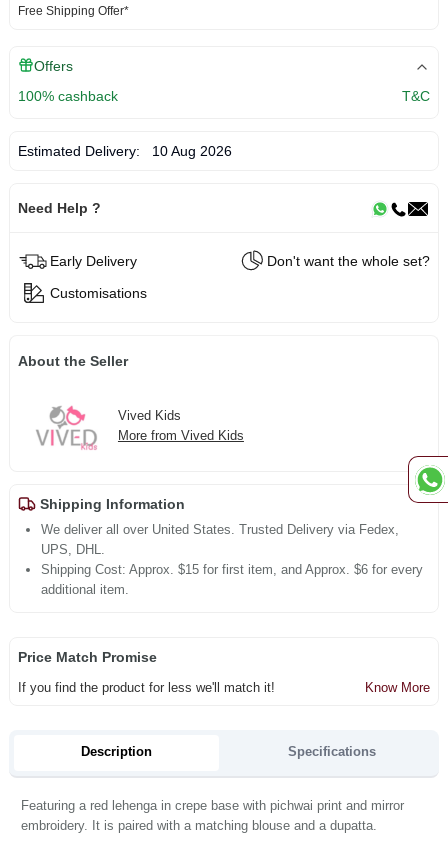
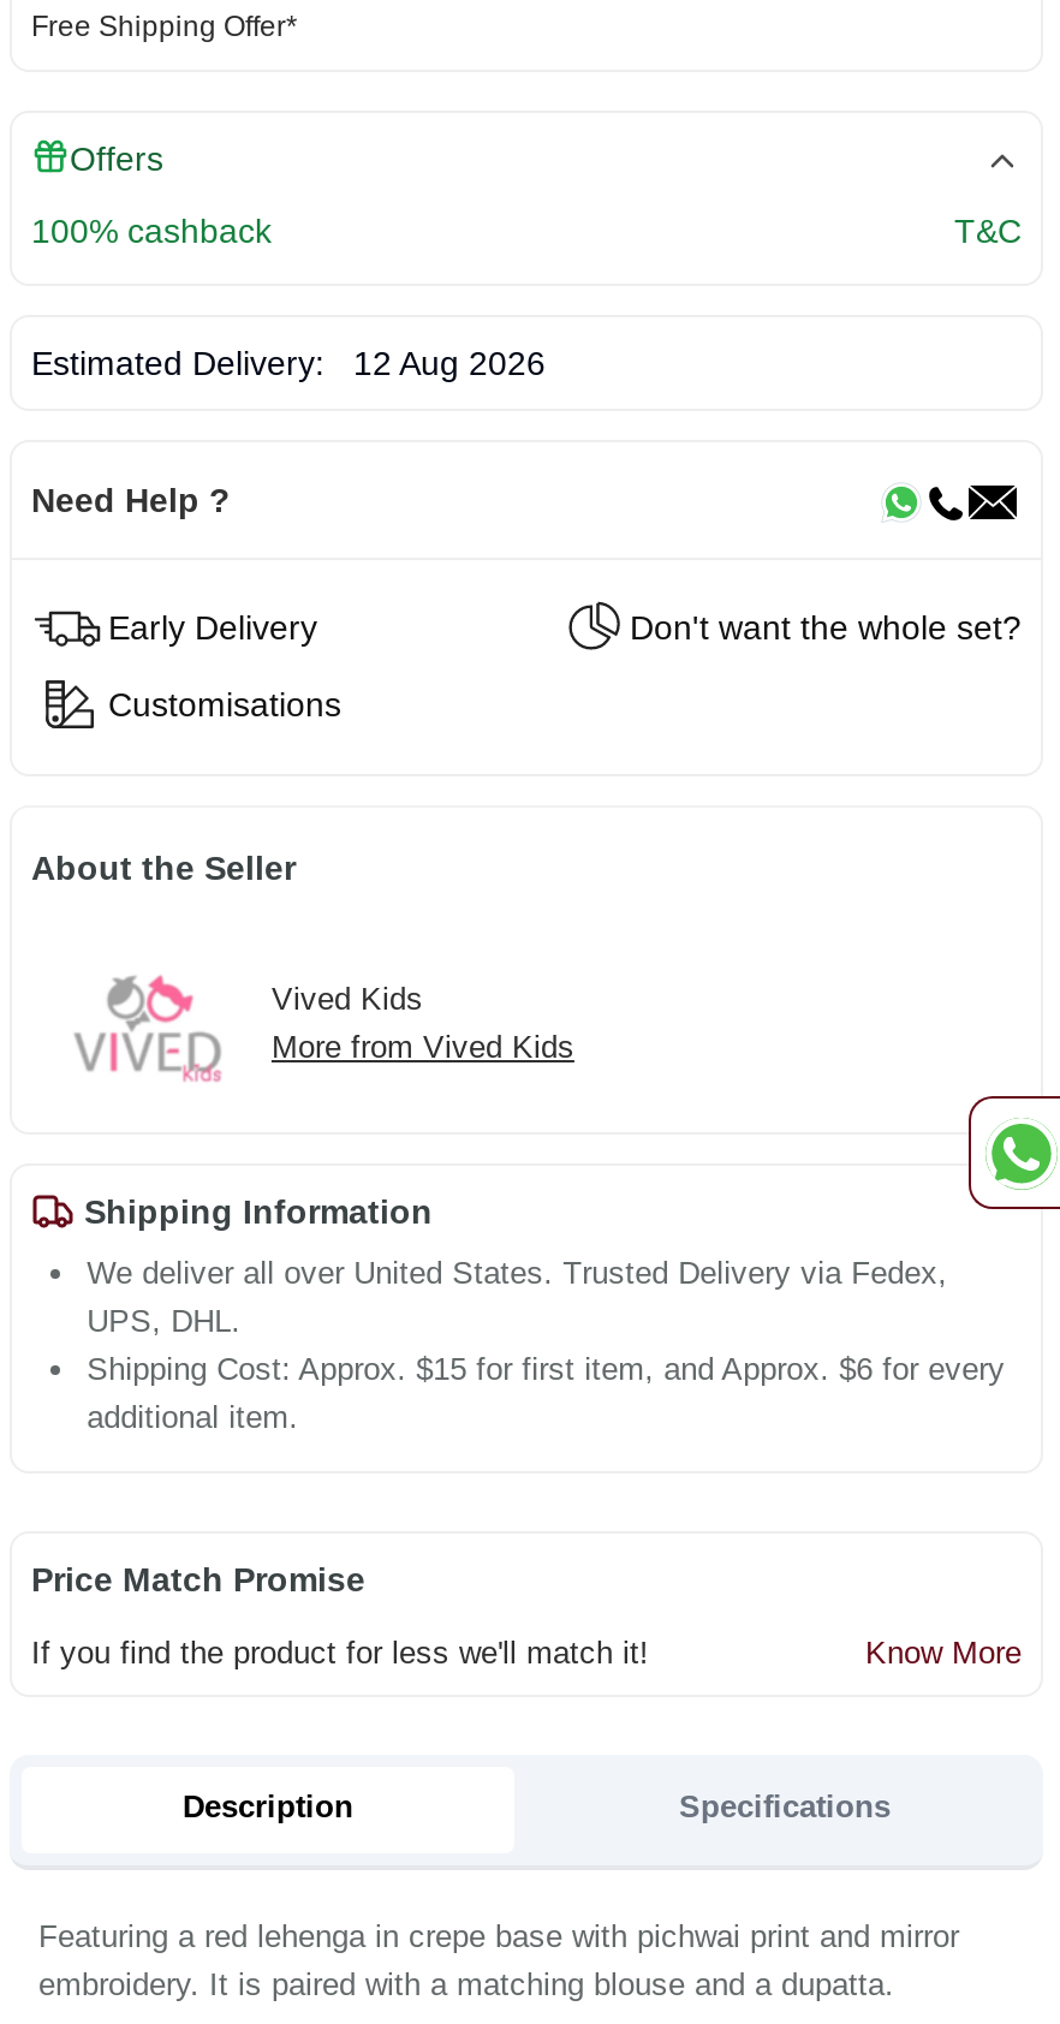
[18,143,232,159] Estimated Delivery: 10 Aug 2026 -> [31,343,546,382] Estimated Delivery: 12 Aug 2026

